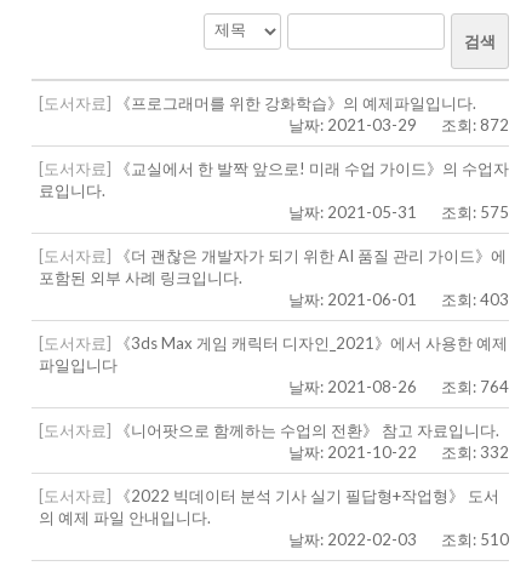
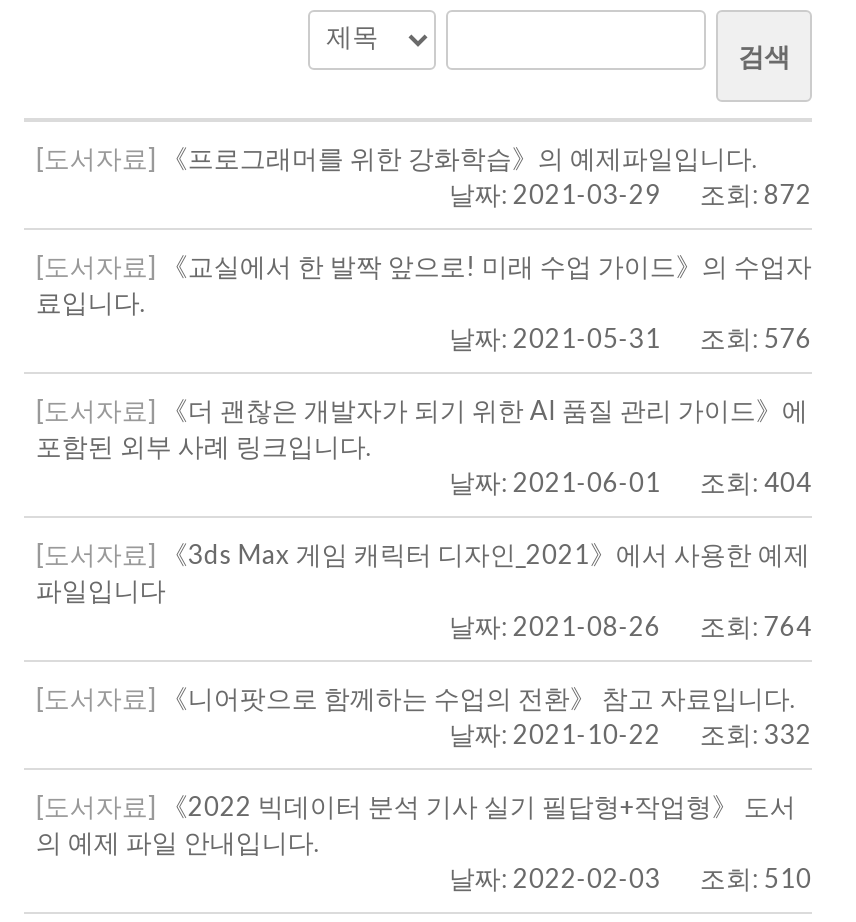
[289,202,509,222] 날짜: 2021-05-31 조회: 575 -> [449,322,812,354] 날짜: 2021-05-31 조회: 576
[289,290,509,309] 날짜: 2021-06-01 조회: 403 -> [449,466,812,498] 날짜: 2021-06-01 조회: 404

